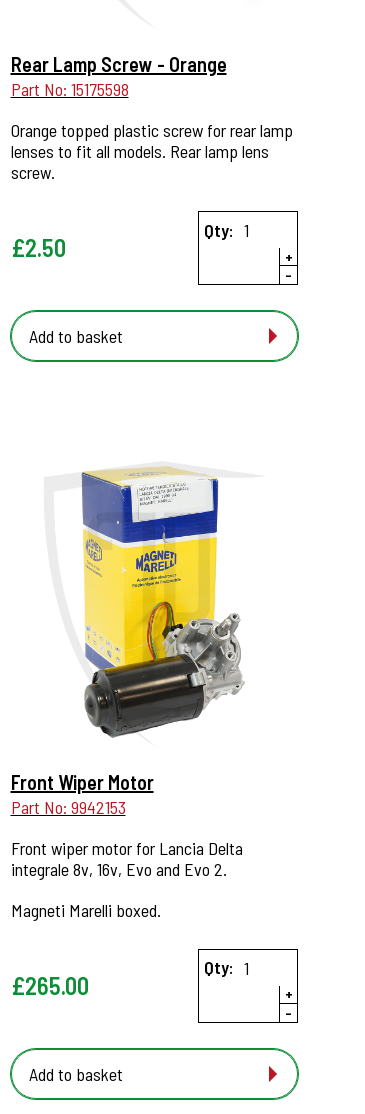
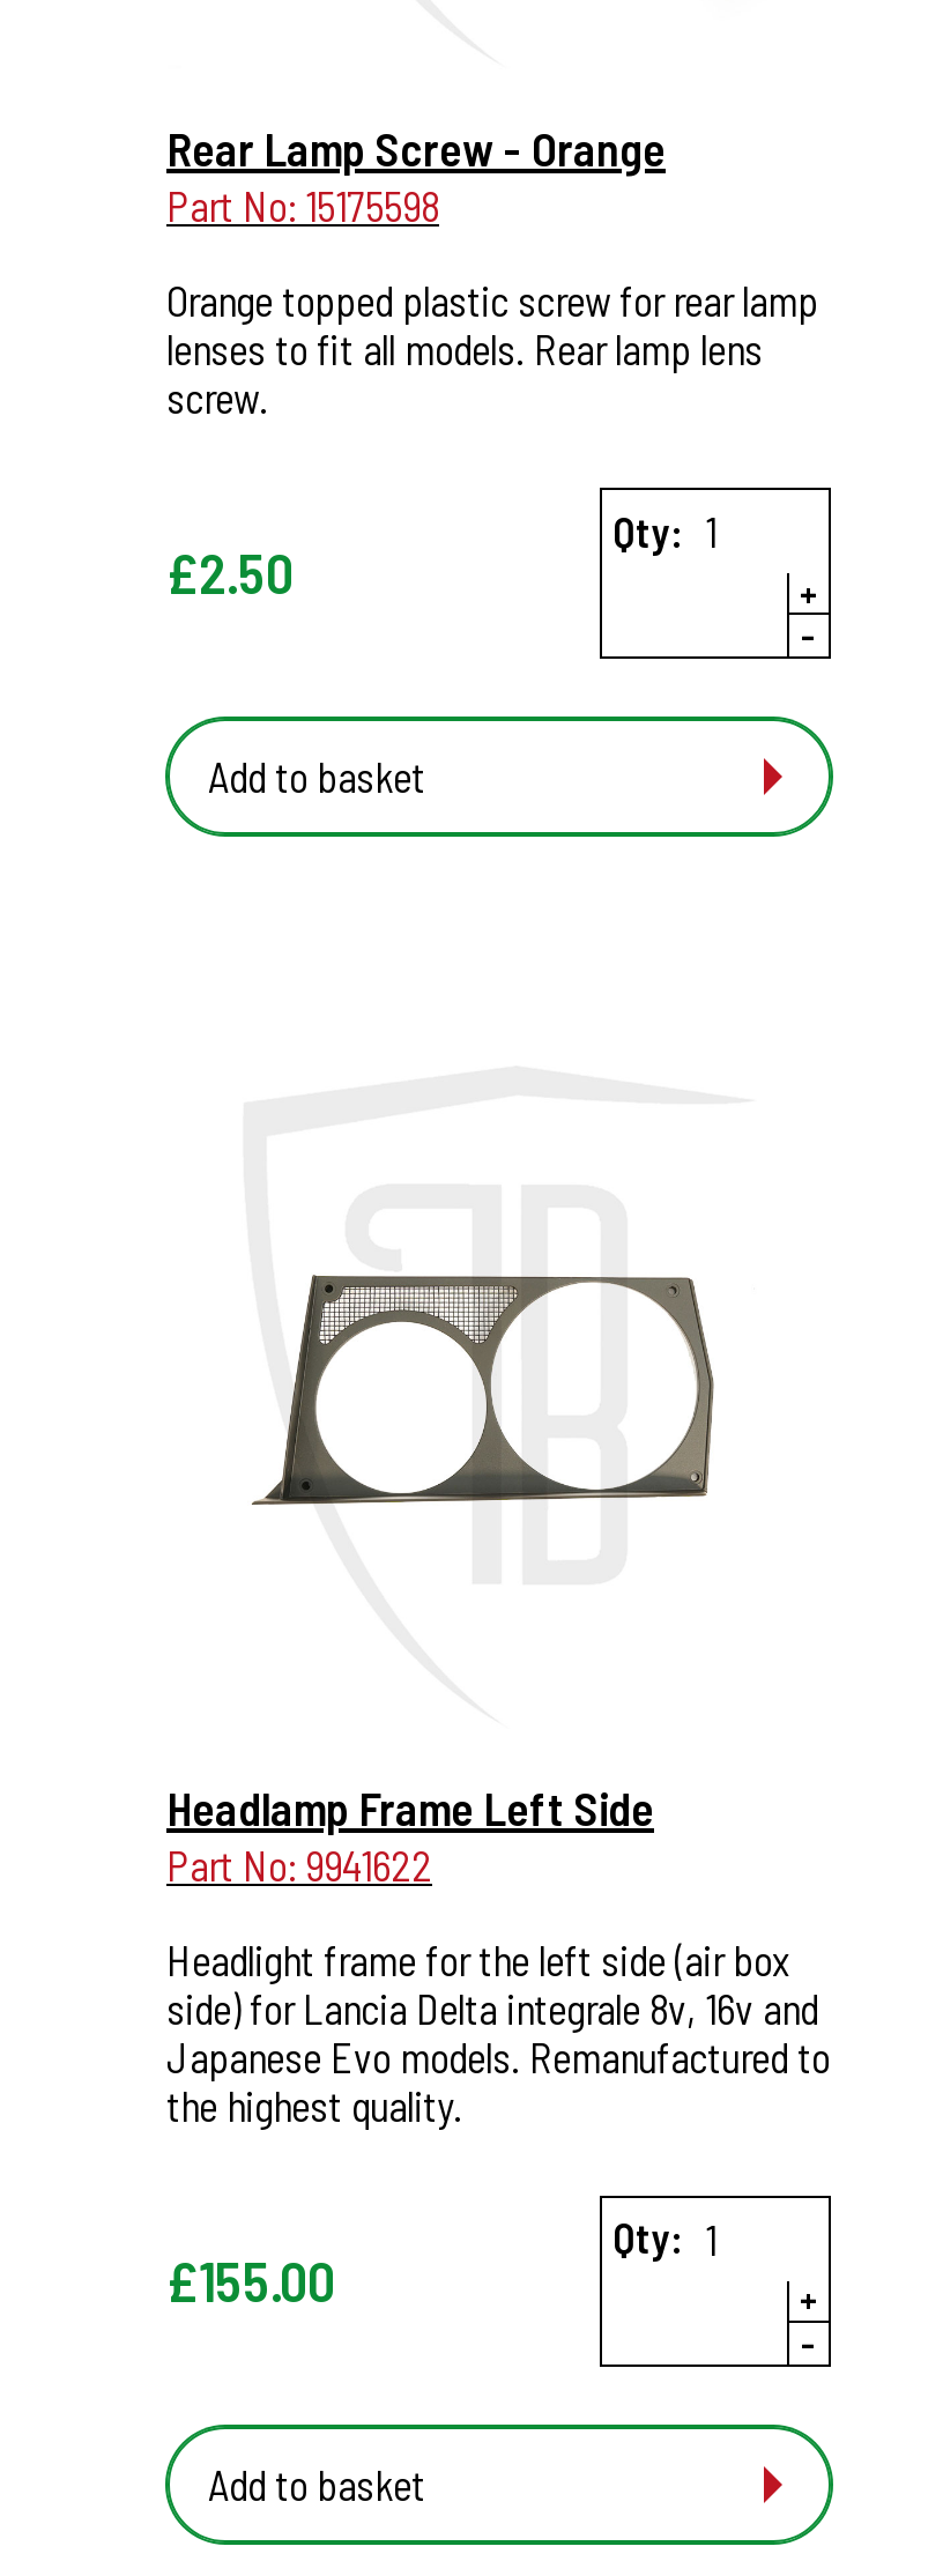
[10,466,247,1000] [image] | Front Wiper Motor | Part No: 9942153 | Front wiper motor for Lancia Delta | integrale 8v, 16v, Evo and Evo 2. | Magneti Marelli boxed. | £265.00 -> [166,1079,830,2313] [image] | Headlamp Frame Left Side | Part No: 9941622 | Headlight frame for the left side (air box | side) for Lancia Delta integrale 8v, 16v and | Japanese Evo models. Remanufactured to | the highest quality. | £155.00

